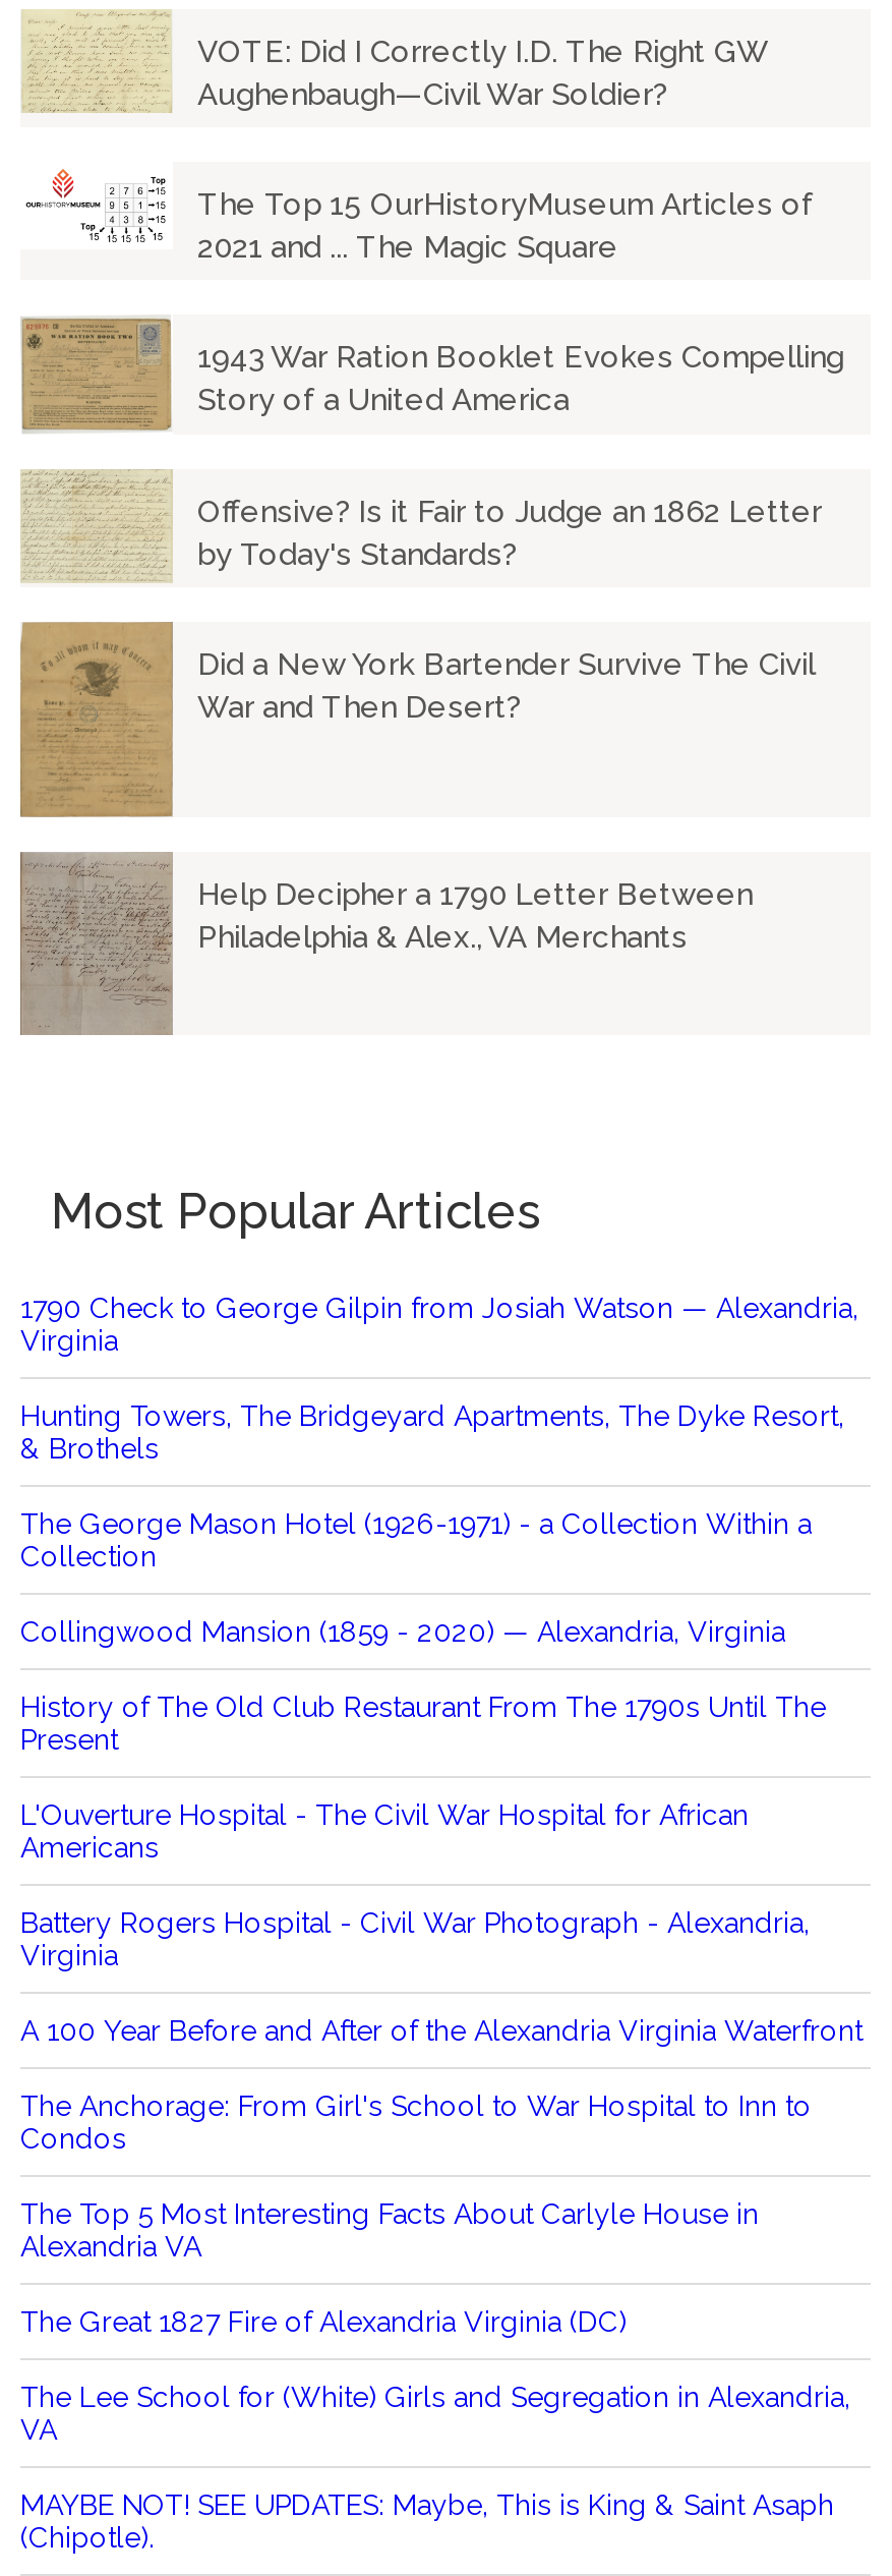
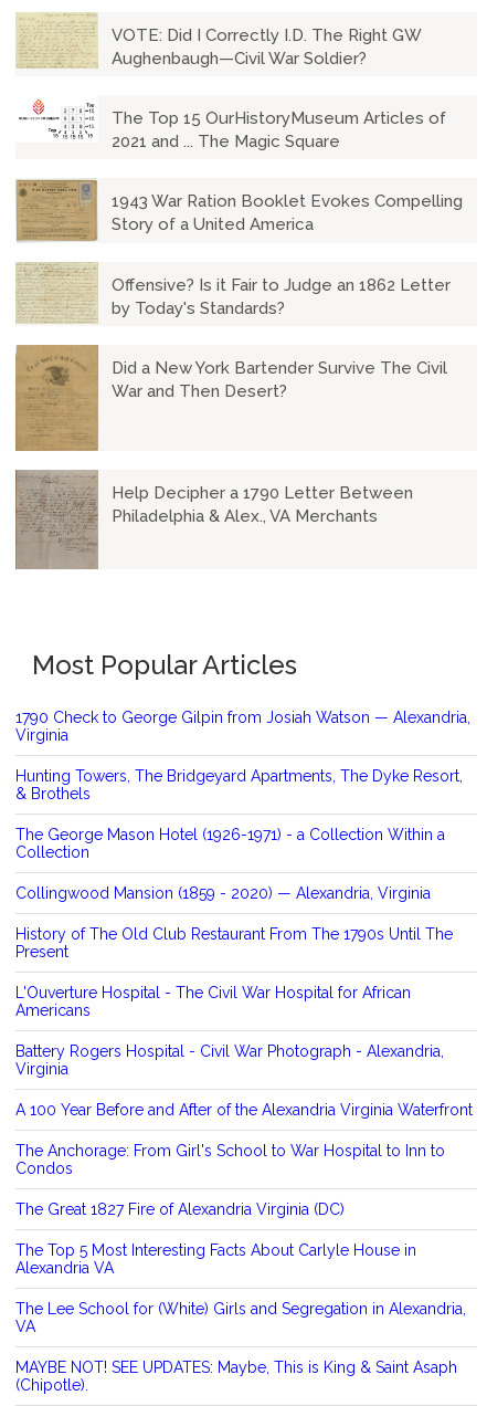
moved [20,2198,759,2263] -> [15,1241,416,1277]: The Top 5 Most Interesting Facts About Carlyle House in | Alexandria VA
moved [20,2305,627,2338] -> [15,1201,345,1218]: The Great 1827 Fire of Alexandria Virginia (DC)

